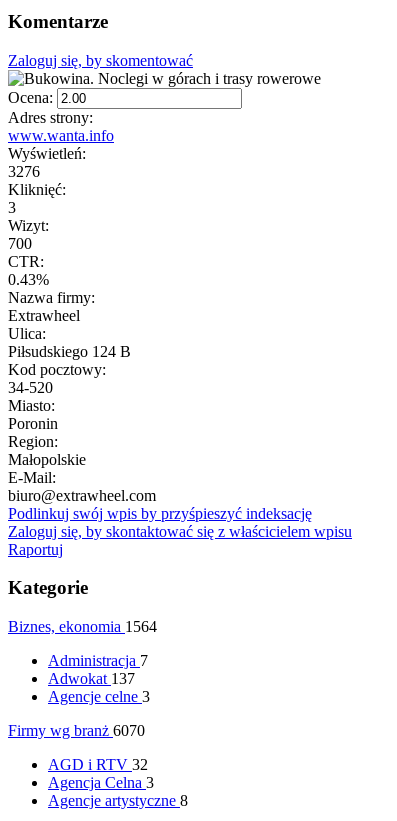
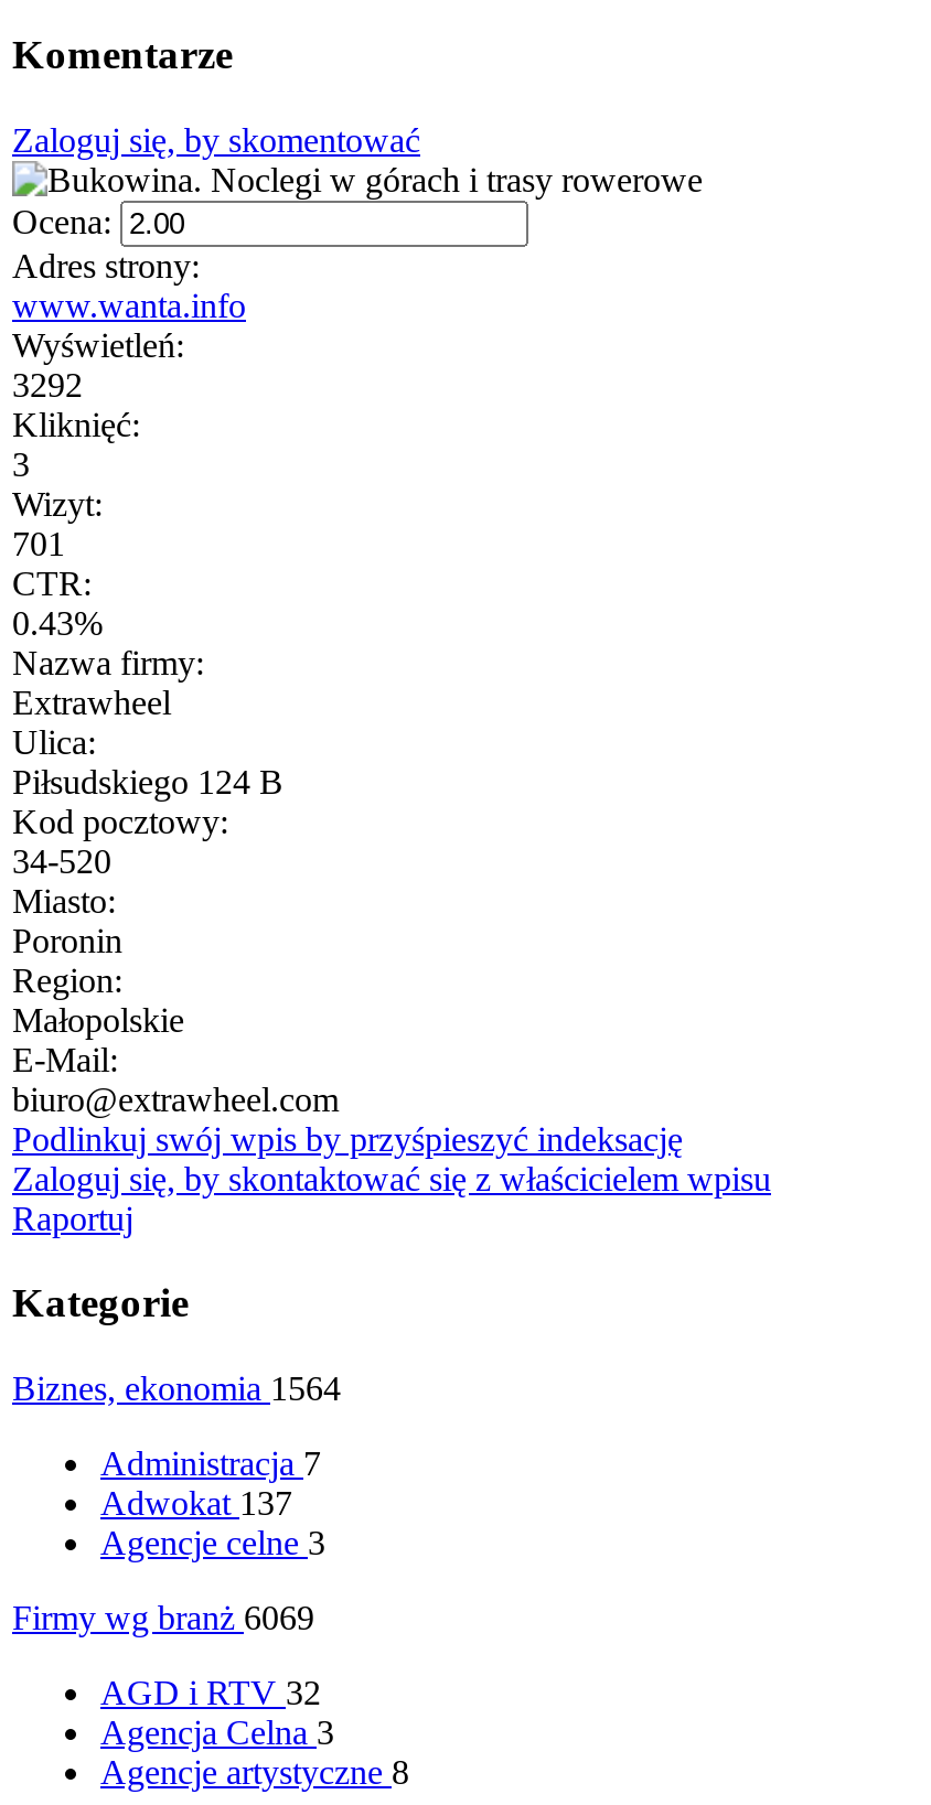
[8,163,40,180] 3276 -> [12,366,83,403] 3292
[8,235,32,252] 700 -> [12,524,65,562] 701
[8,722,145,739] Firmy wg branż 6070 -> [12,1599,314,1637] Firmy wg branż 6069

